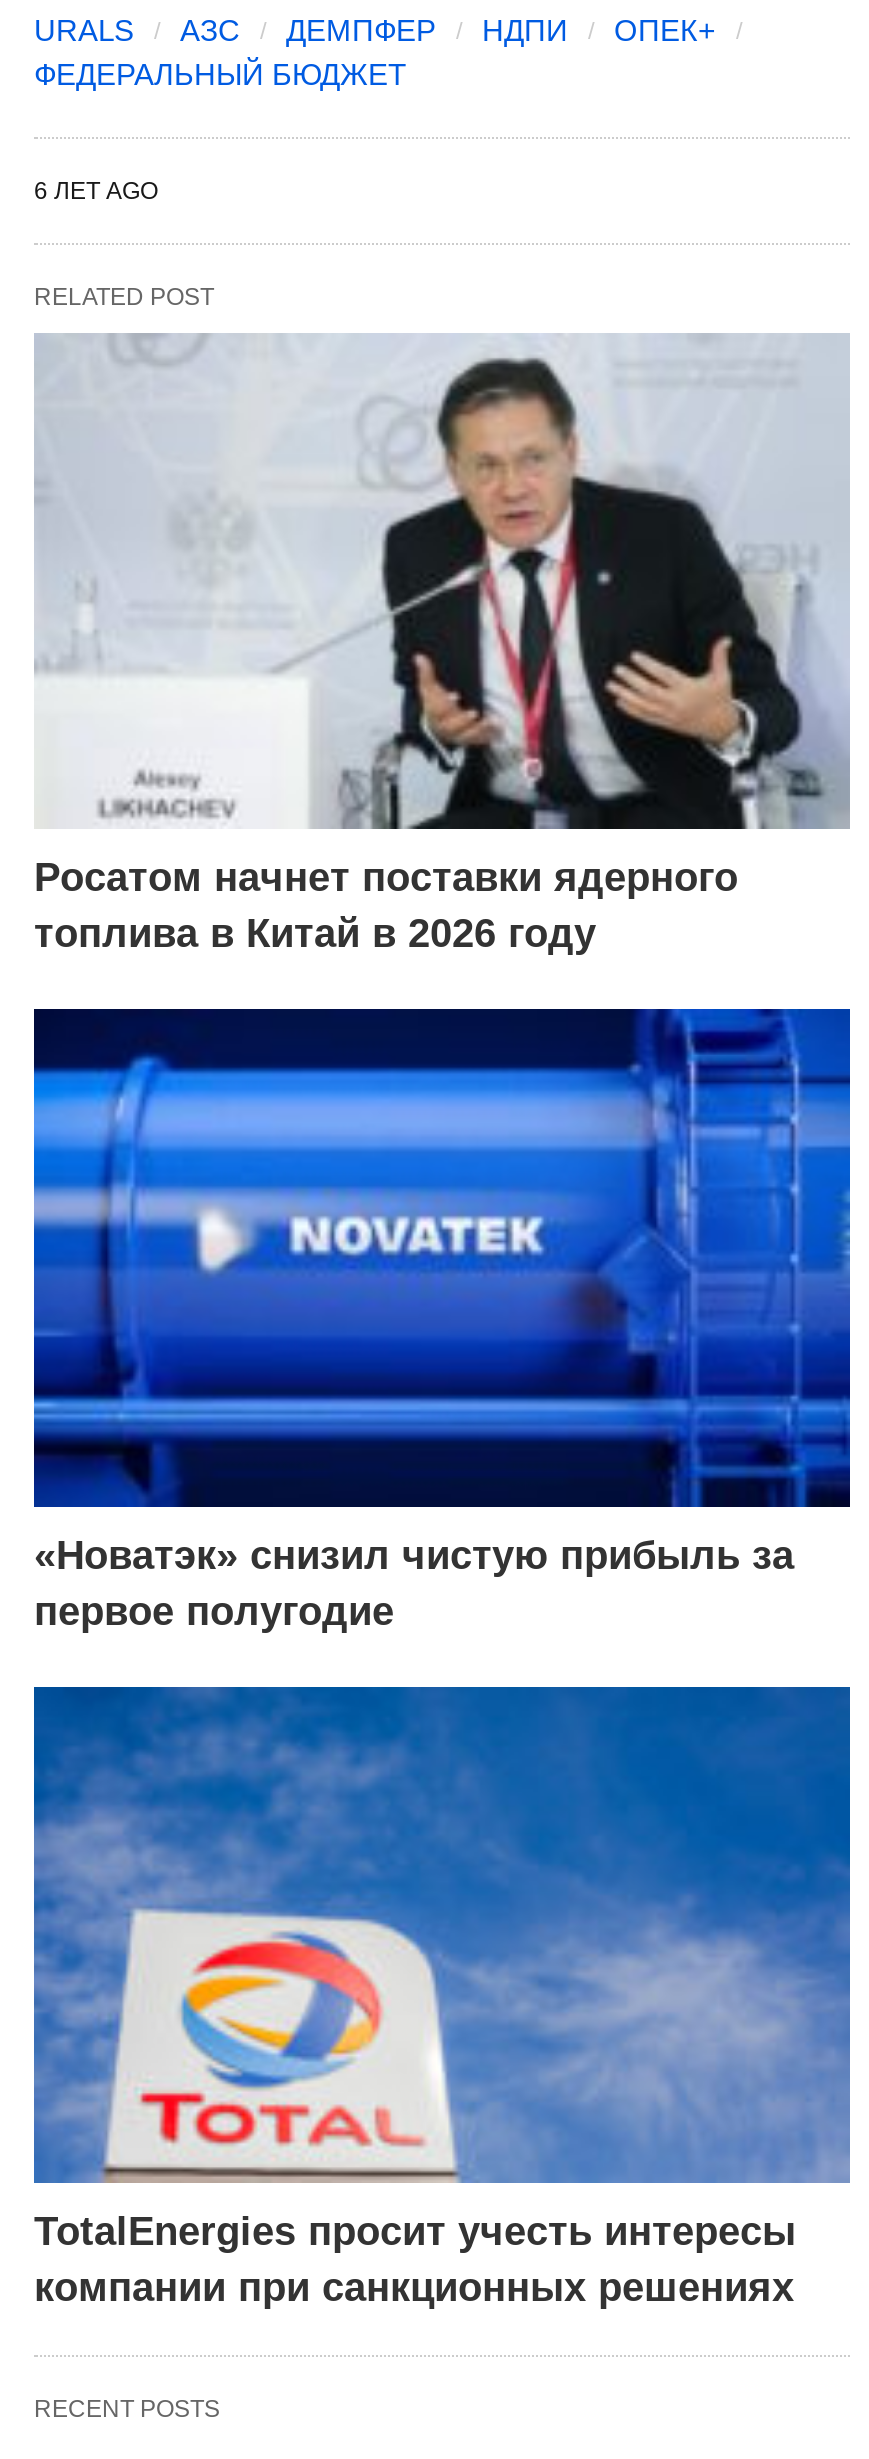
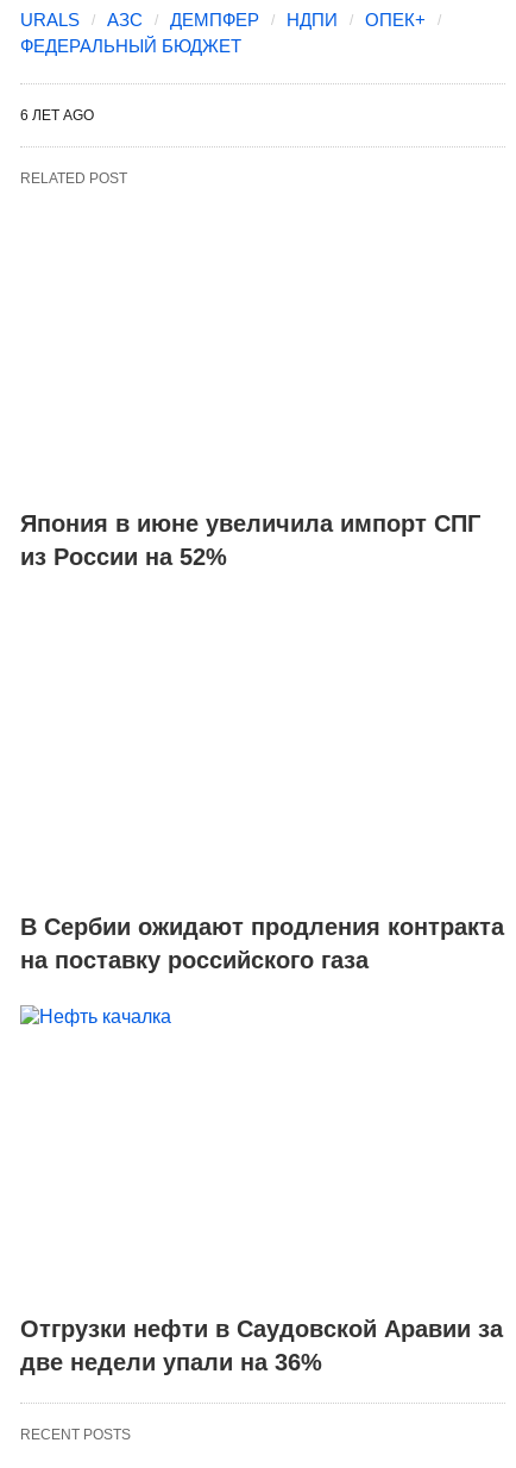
[34,333,852,831] [image] -> none
[34,855,738,955] Росатом начнет поставки ядерного | топлива в Китай в 2026 году -> [20,511,480,570] Япония в июне увеличила импорт СПГ | из России на 52%
[32,1007,852,1509] [image] -> none
[34,1532,794,1632] «Новатэк» снизил чистую прибыль за | первое полугодие -> [20,913,504,973] В Сербии ожидают продления контракта | на поставку российского газа
[32,1685,852,2185] [image] -> none
[34,2209,796,2309] TotalEnergies просит учесть интересы | компании при санкционных решениях -> [20,1316,503,1375] Отгрузки нефти в Саудовской Аравии за | две недели упали на 36%

